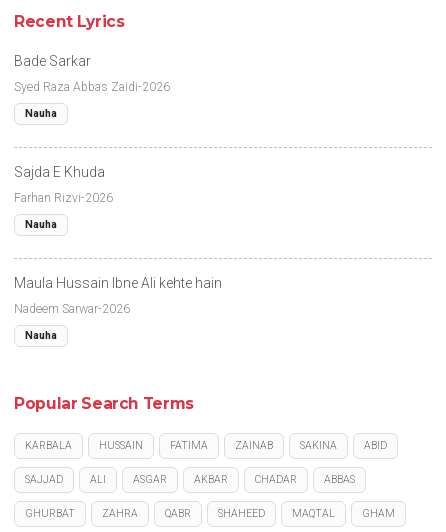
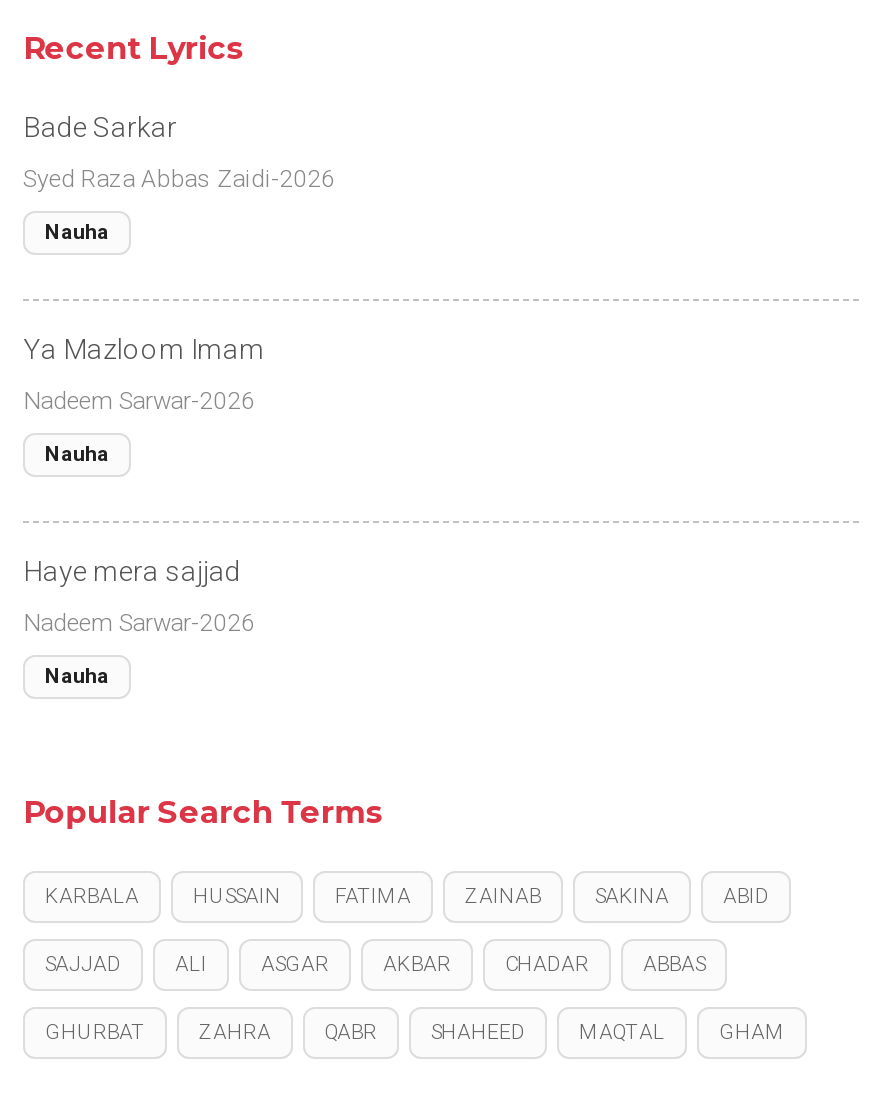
[14,164,105,180] Sajda E Khuda -> [23,332,265,364] Ya Mazloom Imam
[14,191,113,205] Farhan Rizvi-2026 -> [23,386,255,414] Nadeem Sarwar-2026
[14,275,222,291] Maula Hussain Ibne Ali kehte hain -> [23,554,241,586] Haye mera sajjad

